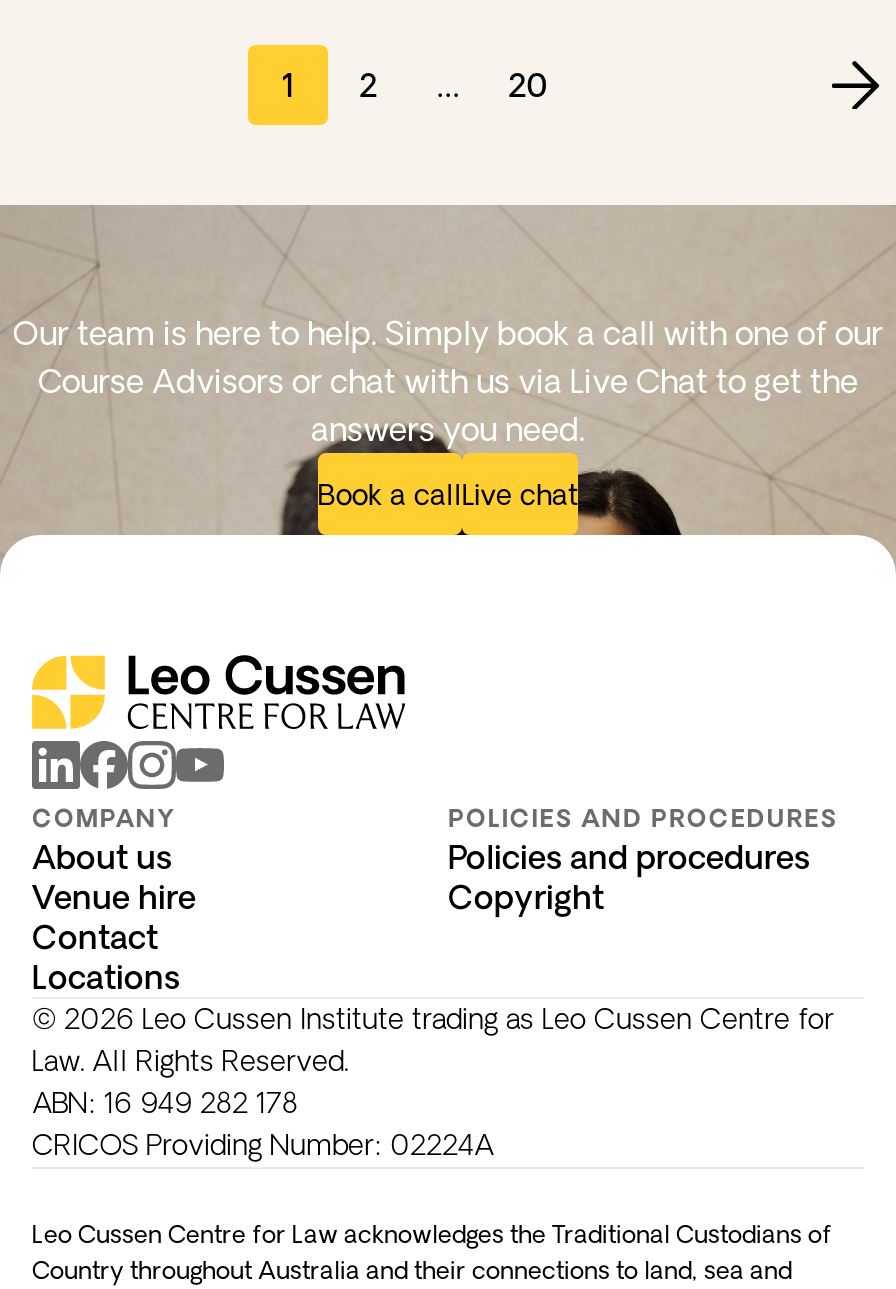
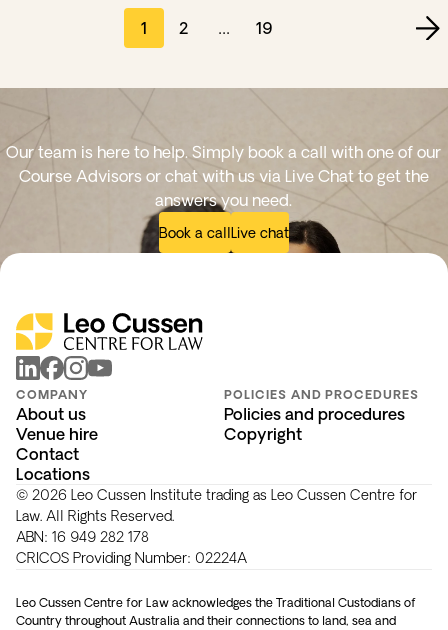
[508,67,548,103] 20 -> [256,19,272,37] 19

